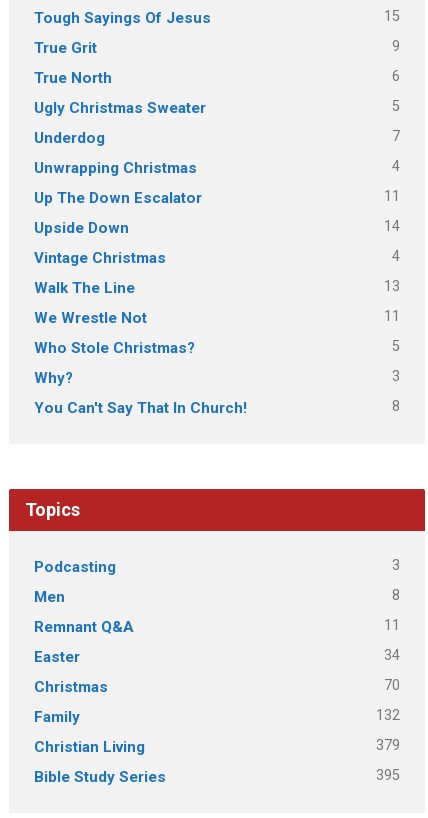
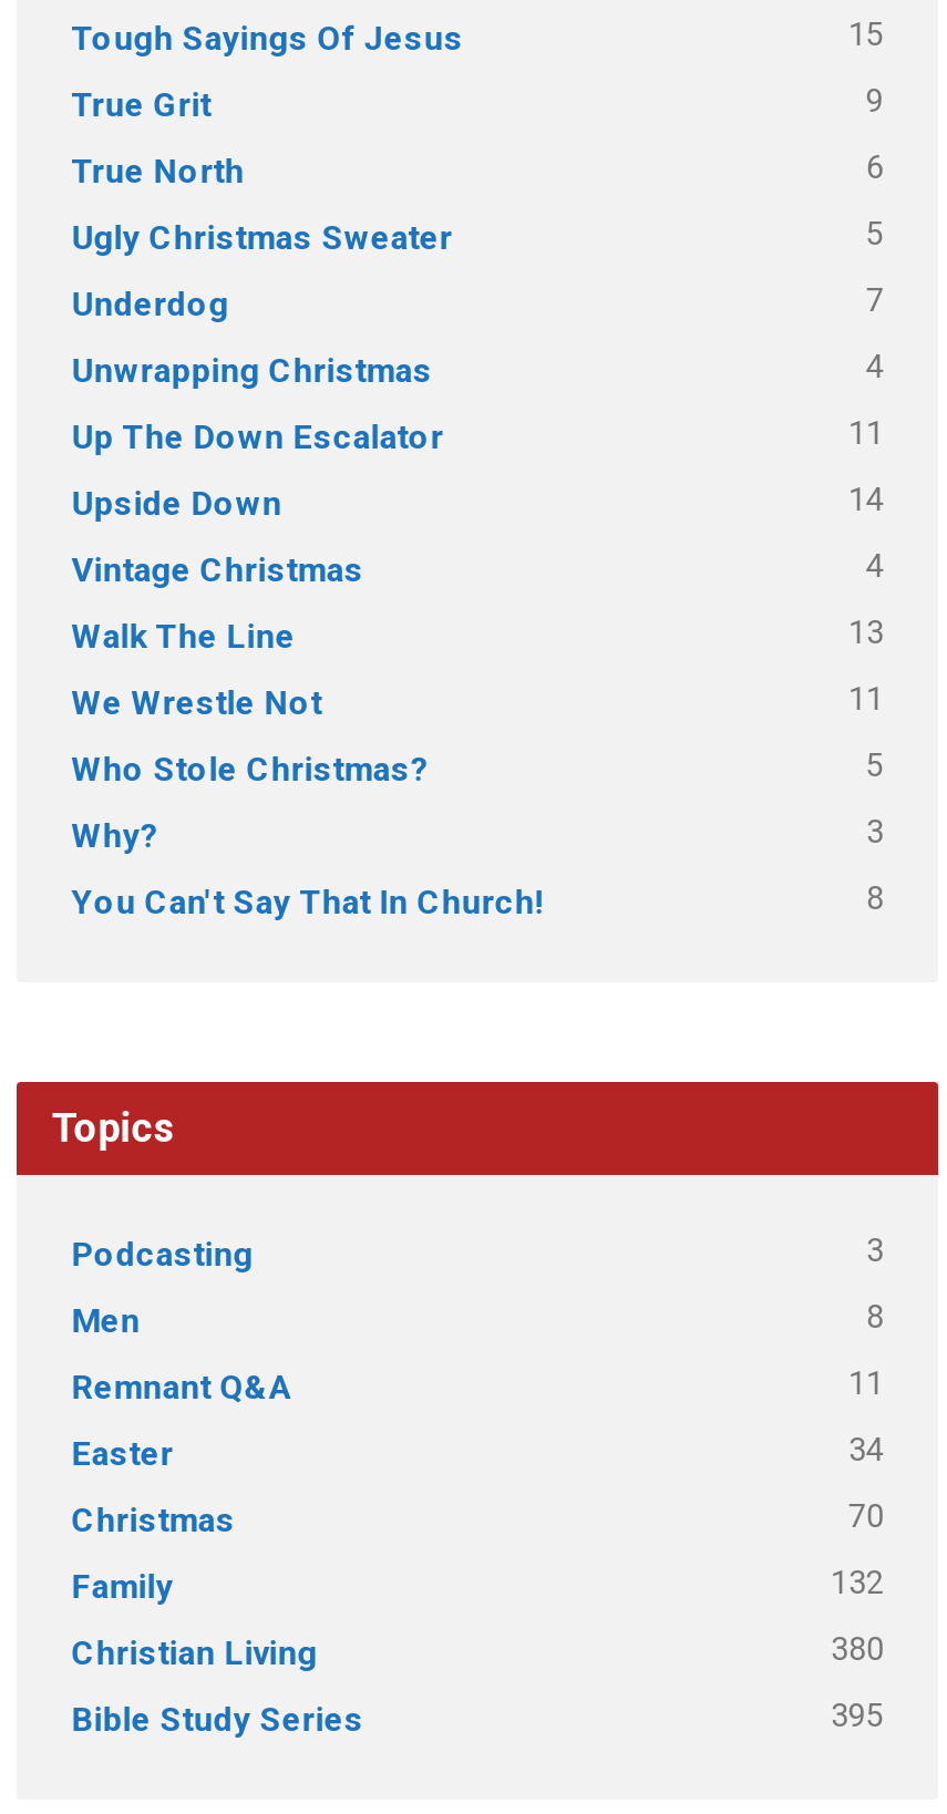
[376,737,400,754] 379 -> [830,1632,883,1669] 380

